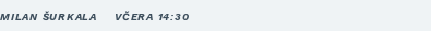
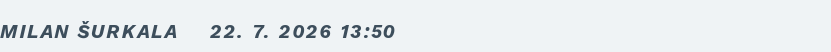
[0,10,189,22] MILAN ŠURKALA VČERA 14:30 -> [0,20,396,42] MILAN ŠURKALA 22. 7. 2026 13:50

